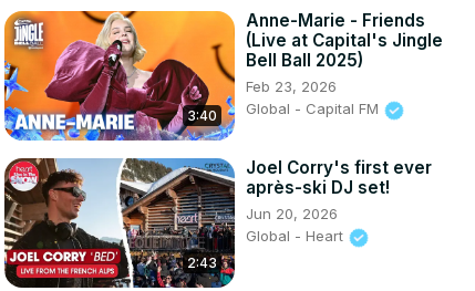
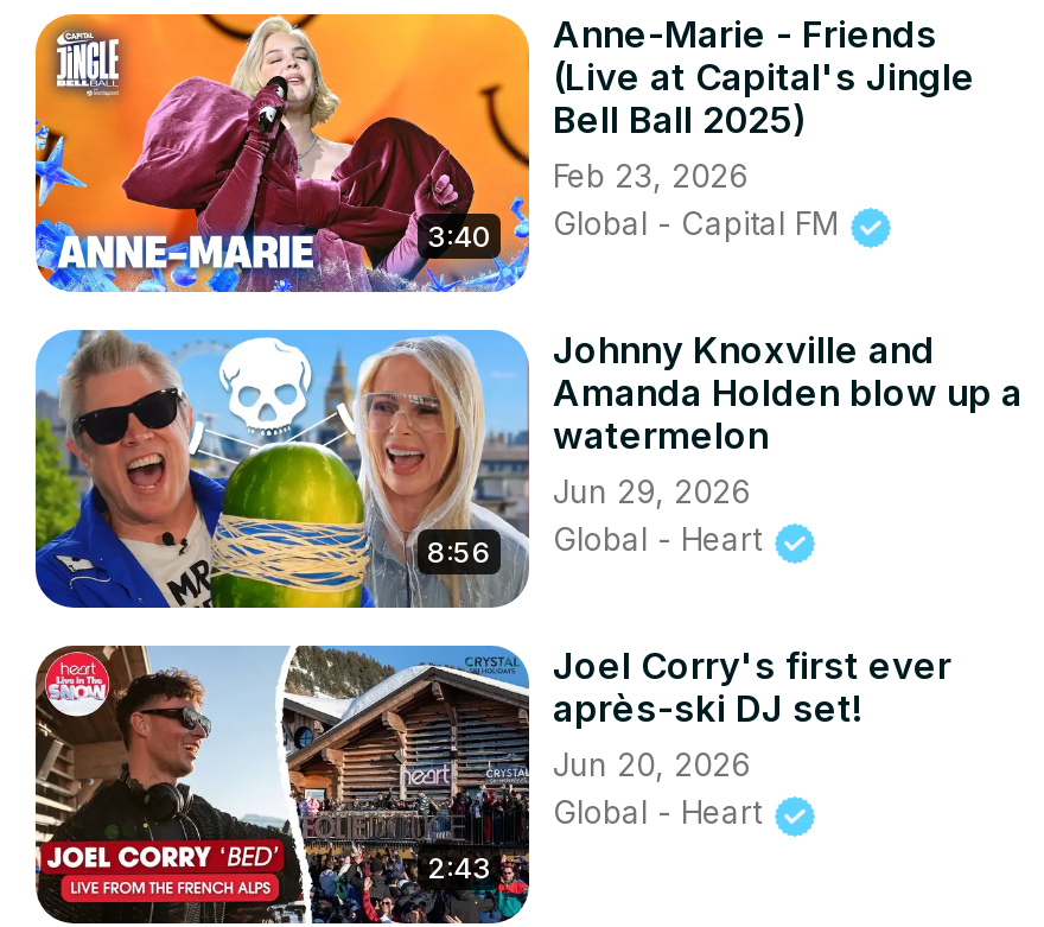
none -> [33,329,520,611] [image] | 8:56
none -> [553,327,1023,558] Johnny Knoxville and | Amanda Holden blow up a | watermelon | Jun 29, 2026 | Global - Heart

